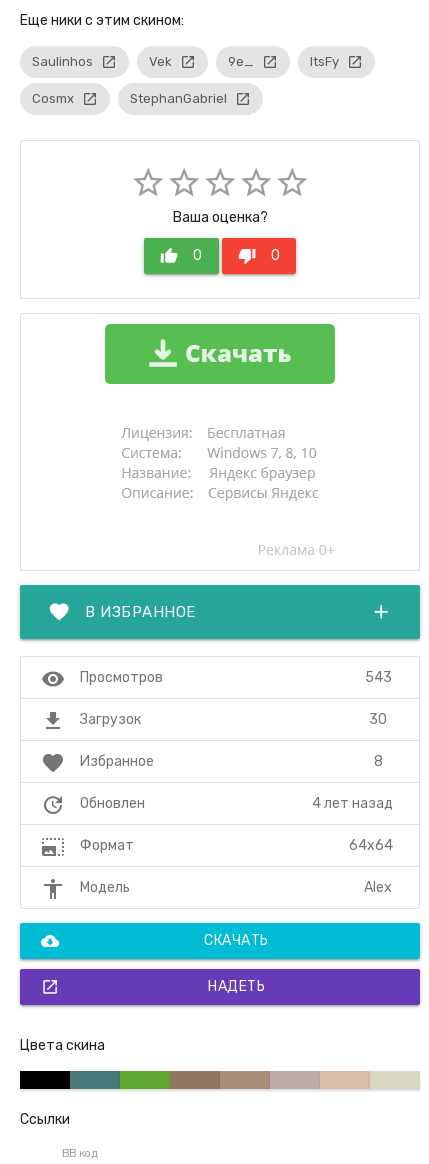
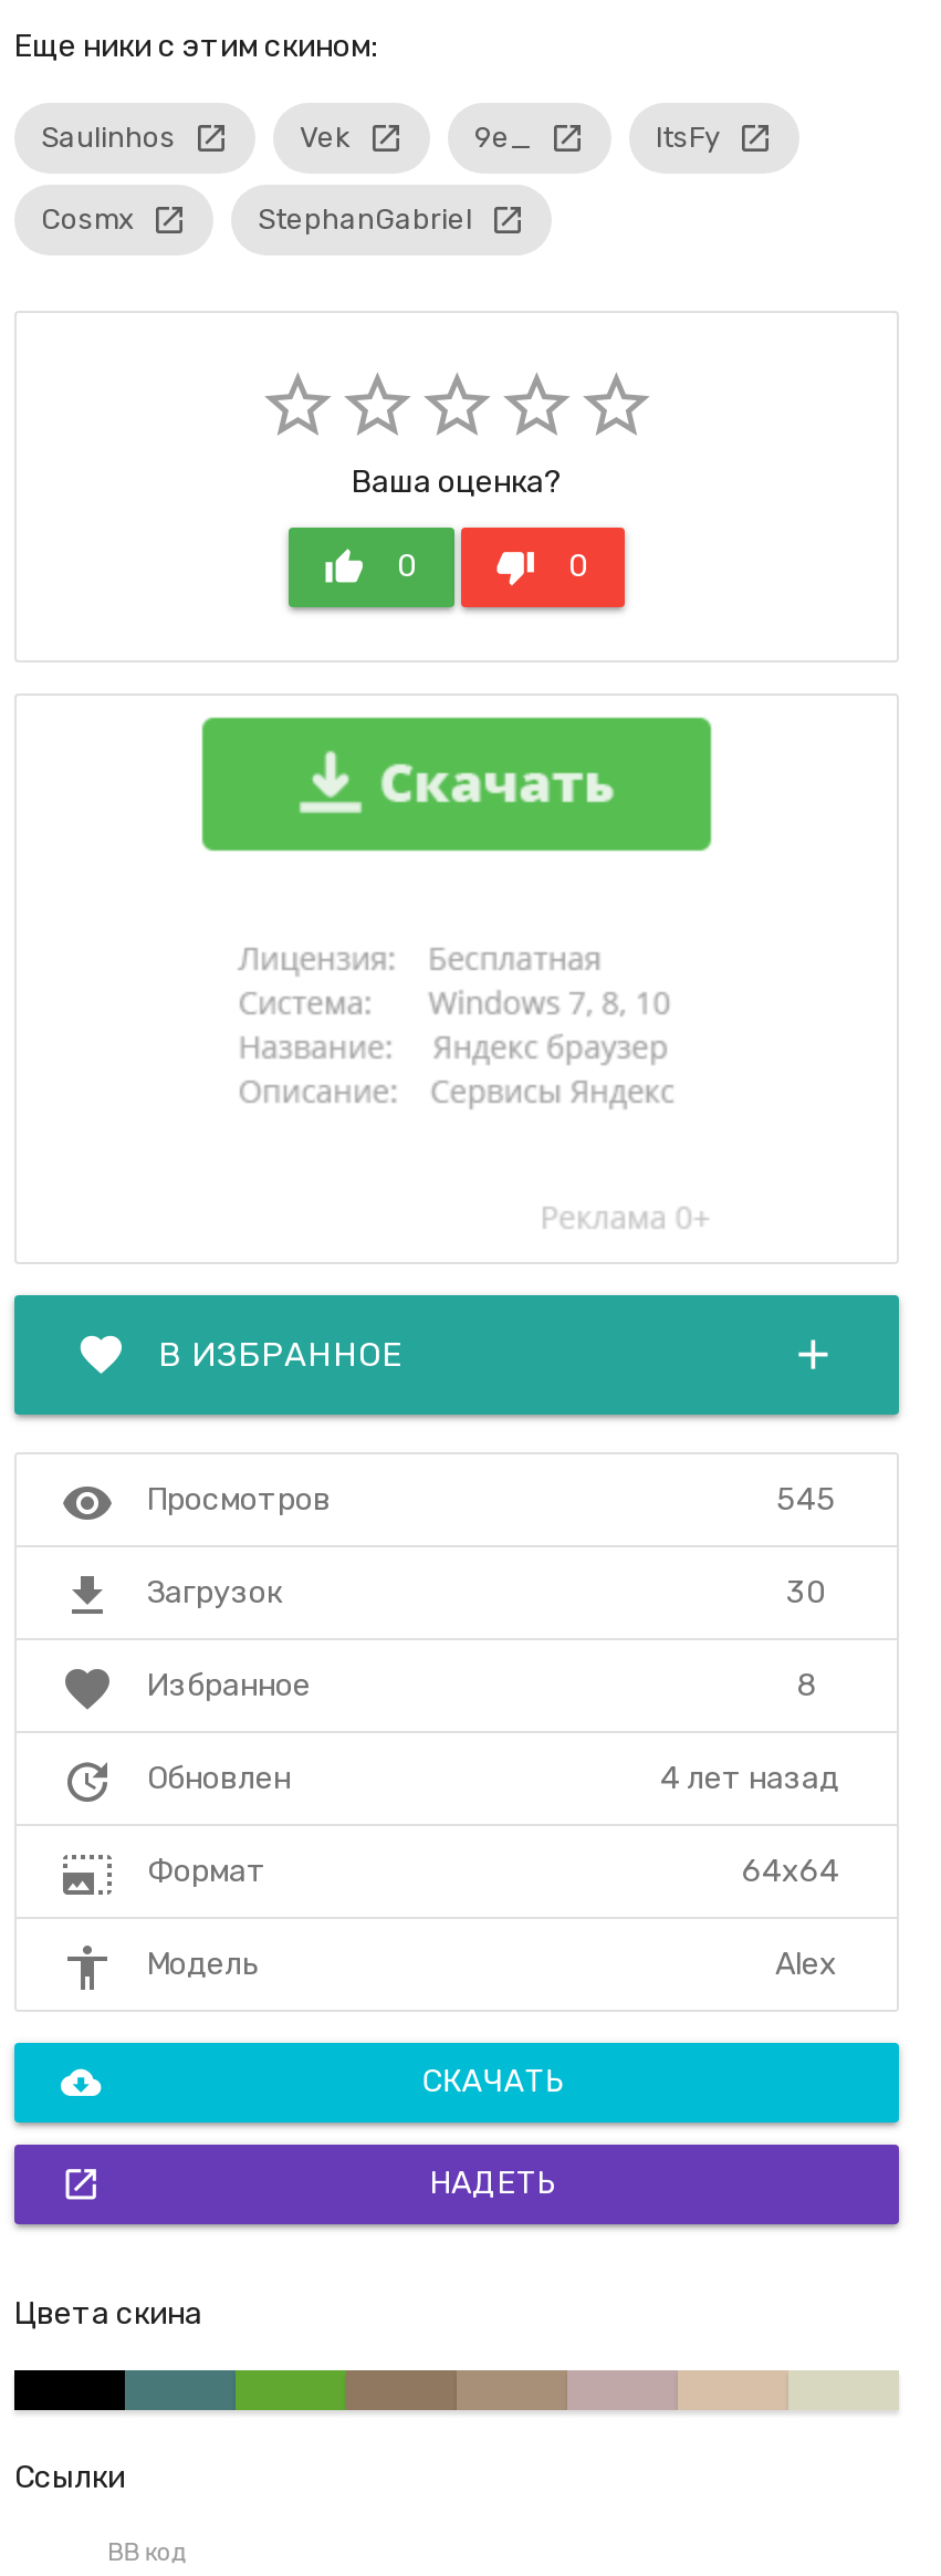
[364,668,391,685] 543 -> [776,1480,836,1518] 545

